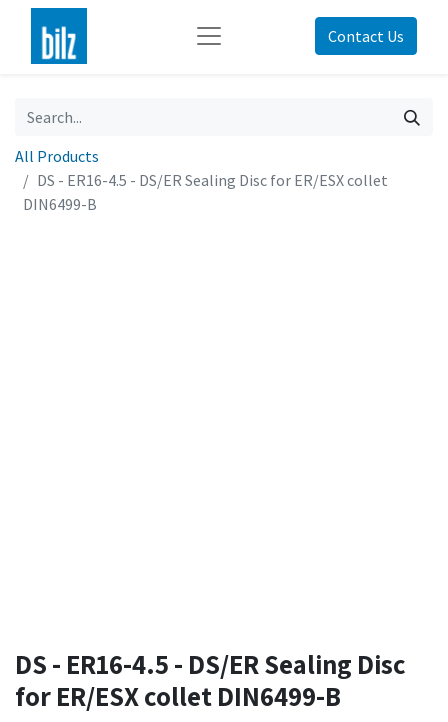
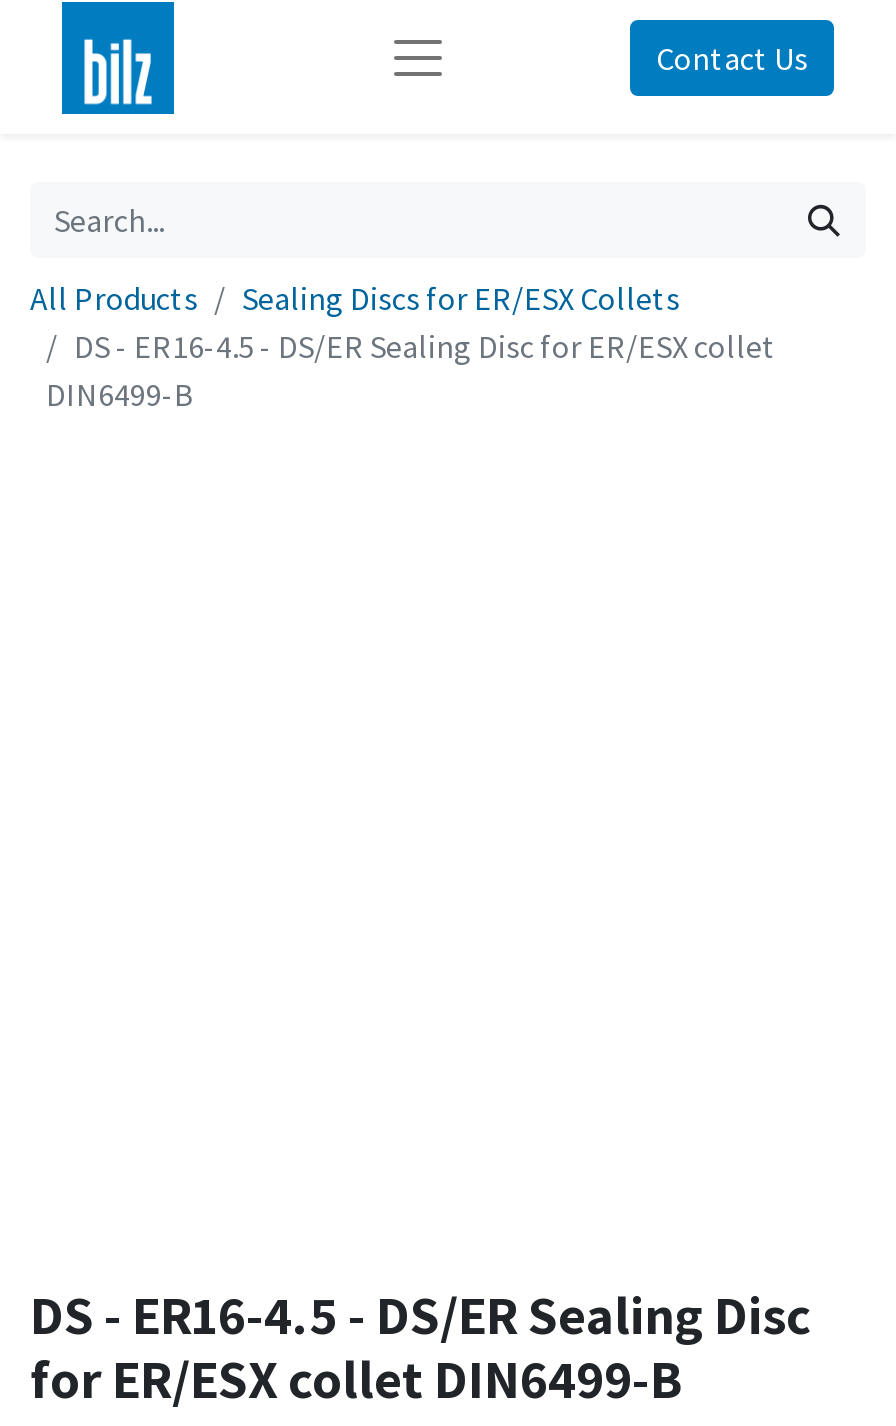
none -> [242,278,680,318] Sealing Discs for ER/ESX Collets

